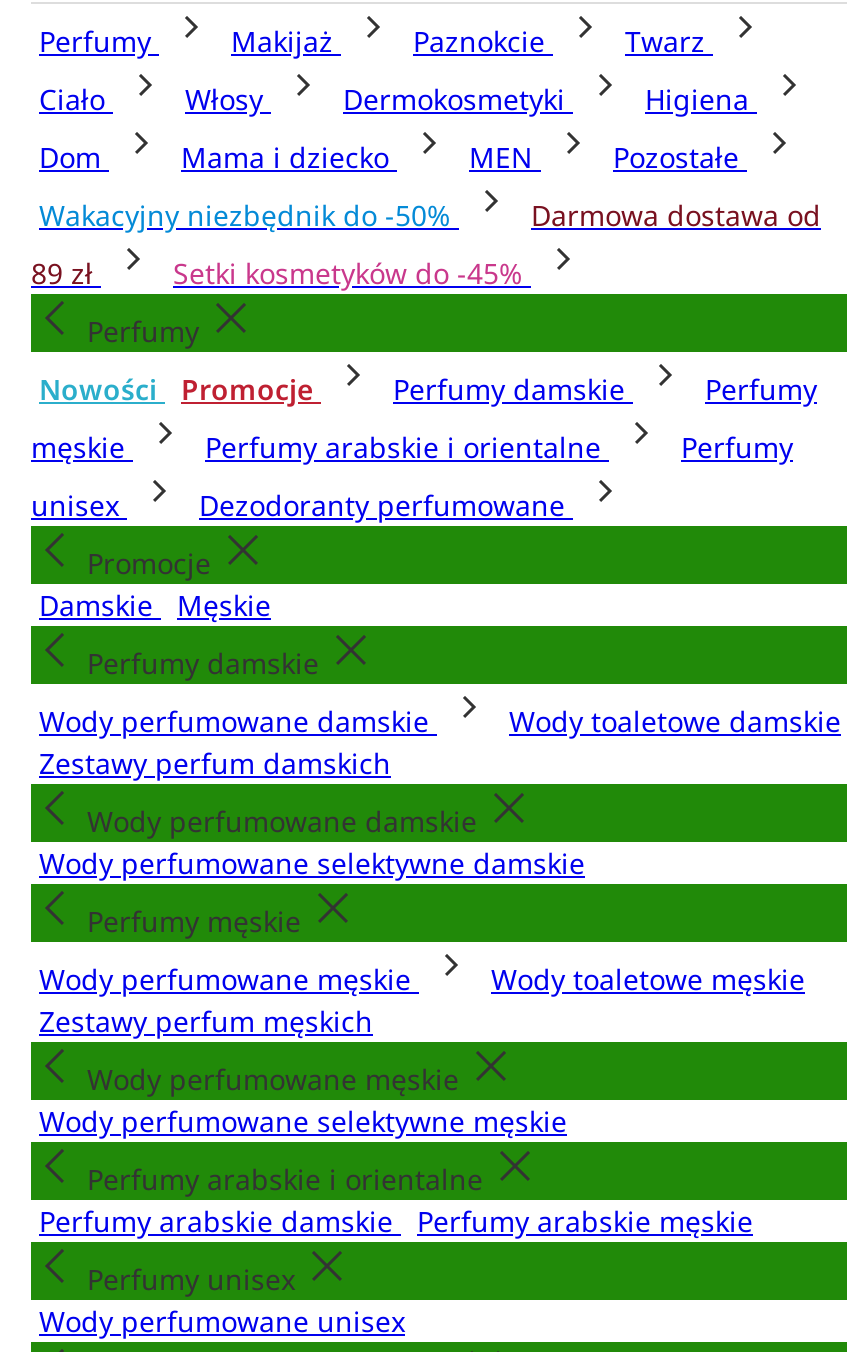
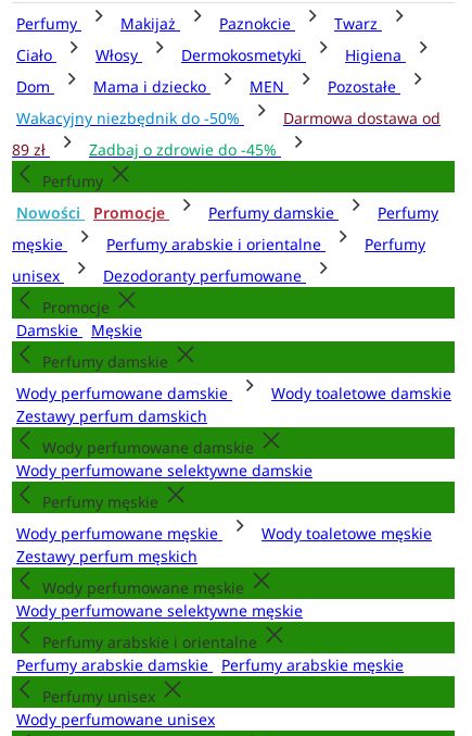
[173,254,531,292] Setki kosmetyków do -45% -> [89,139,281,160] Zadbaj o zdrowie do -45%

